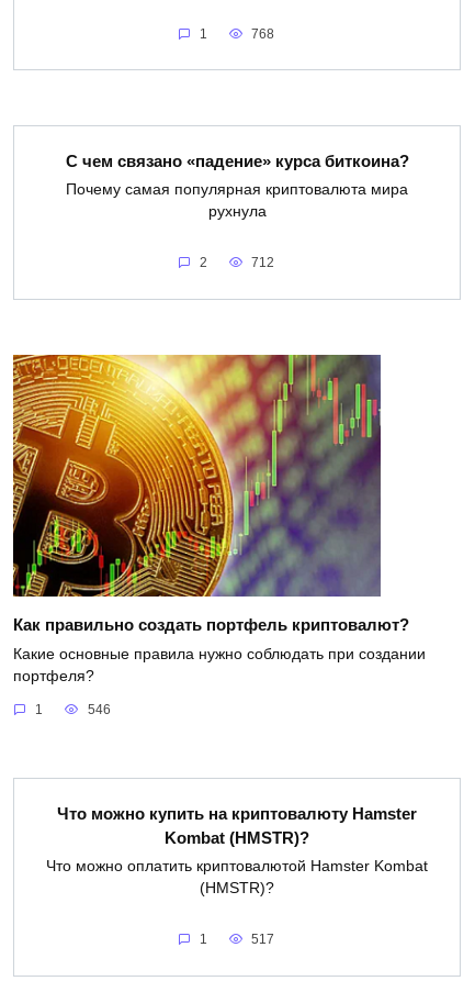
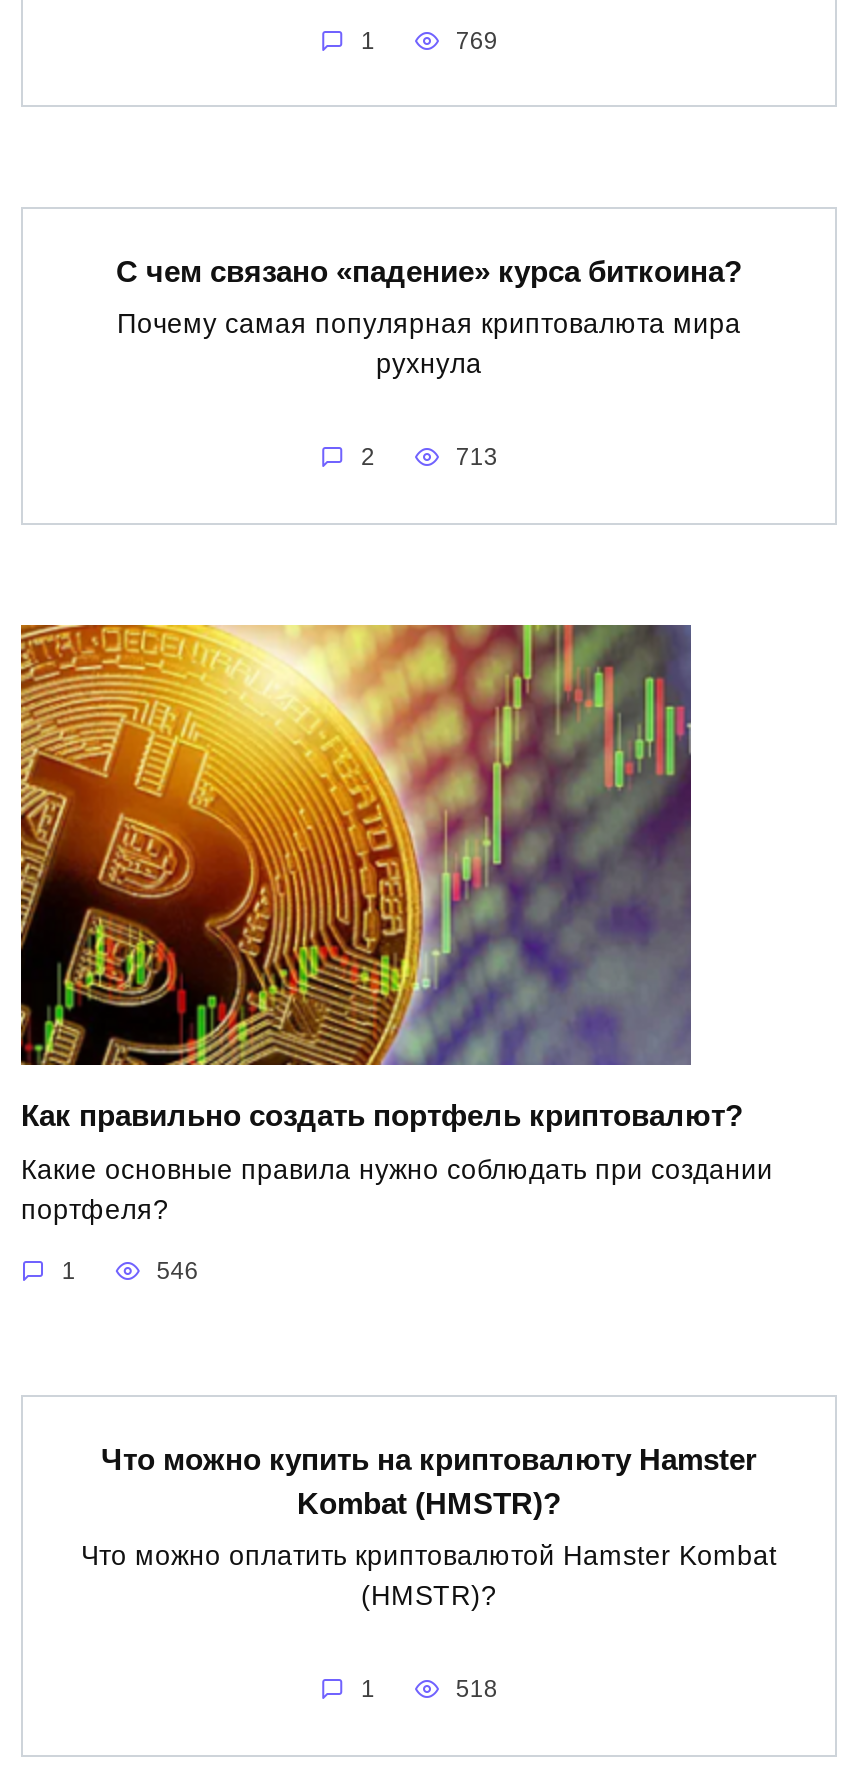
[252,26,275,41] 768 -> [456,26,498,54] 769
[252,255,275,270] 712 -> [456,443,498,471] 713
[252,932,275,947] 517 -> [456,1675,498,1703] 518

